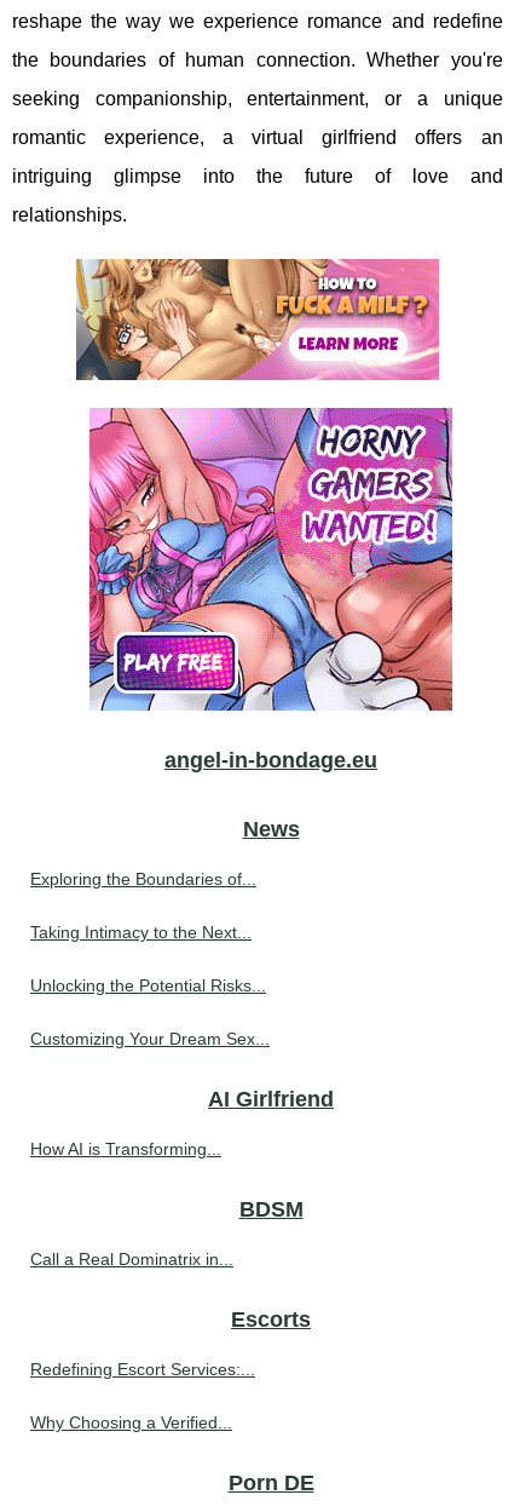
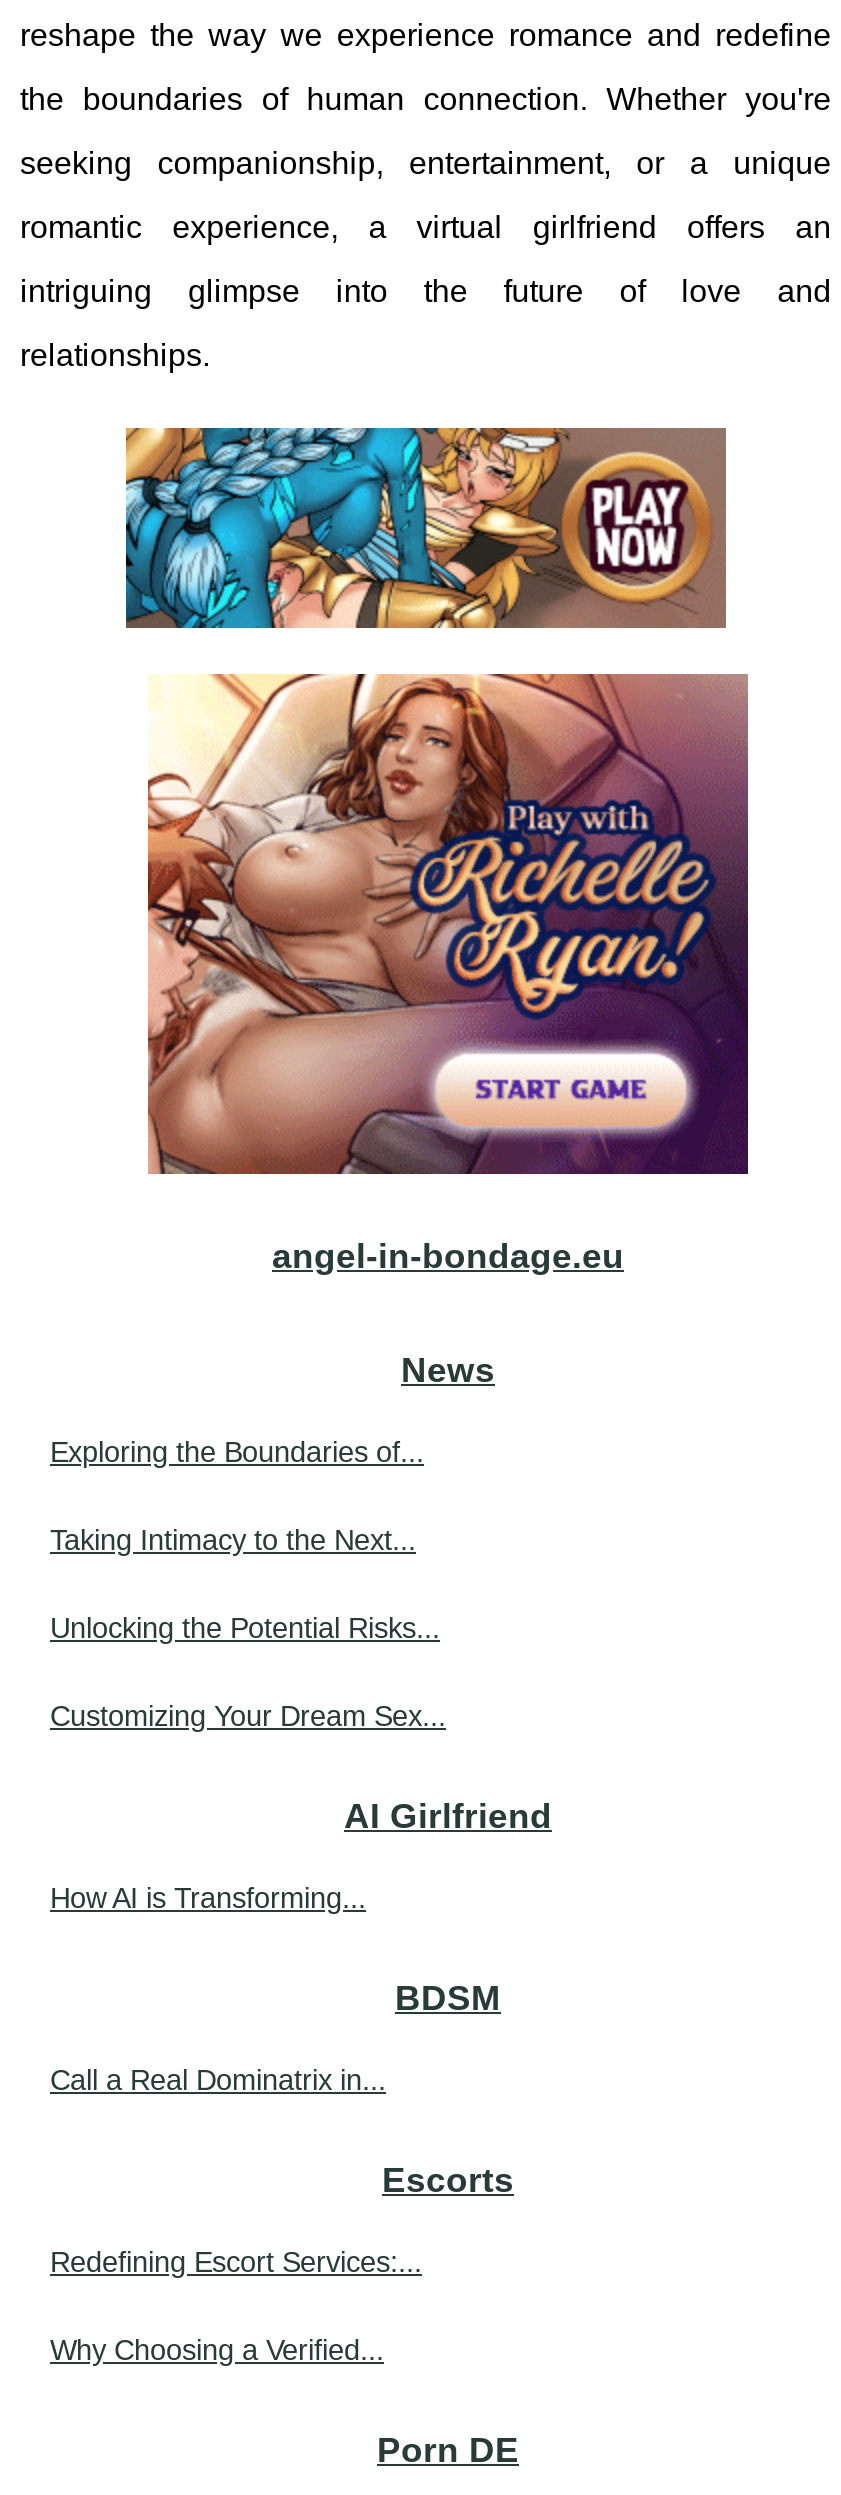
[75,258,440,381] [image] -> [124,426,728,630] [image]
[88,407,453,712] [image] -> [146,672,750,1176] [image]

